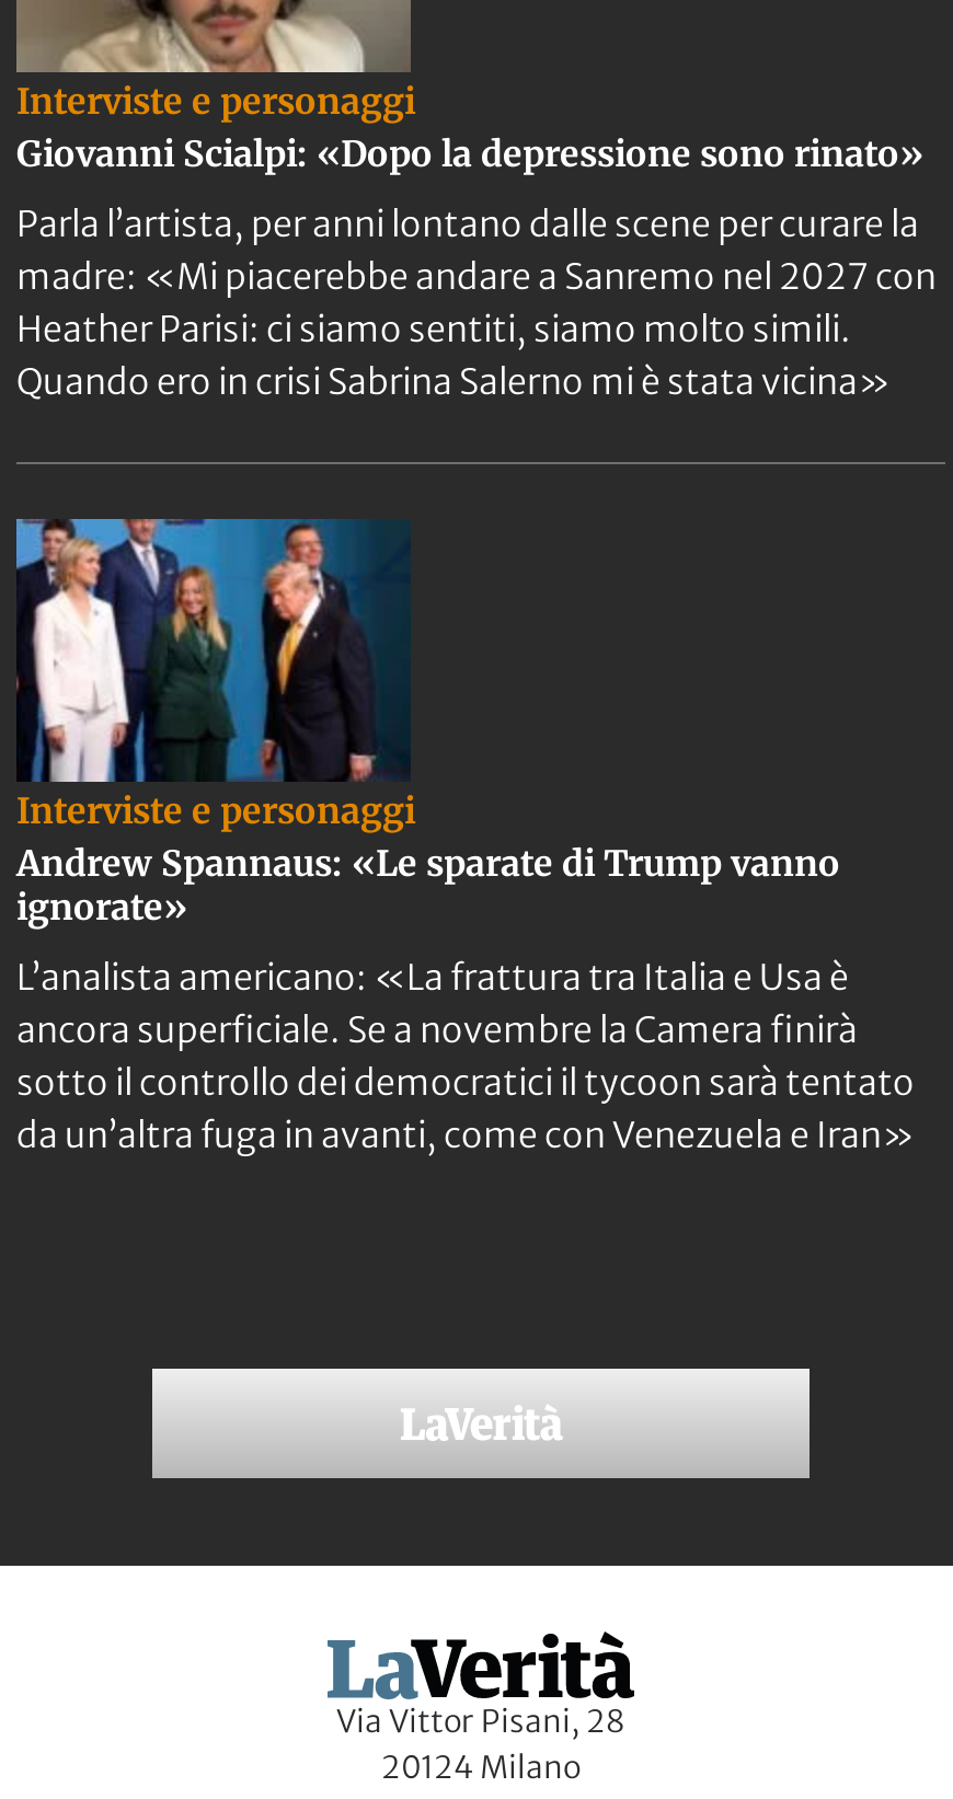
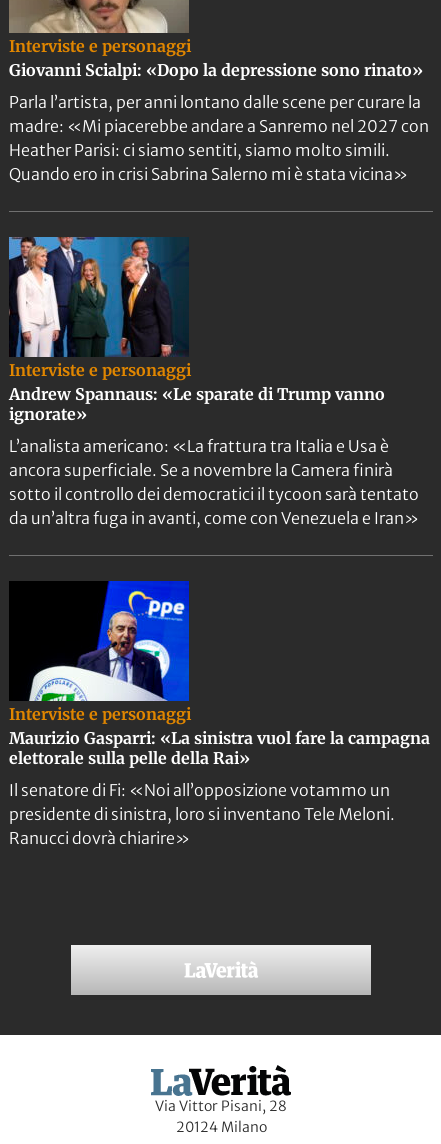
none -> [9,580,430,847] [image] | Interviste e personaggi | Maurizio Gasparri: «La sinistra vuol fare la campagna | elettorale sulla pelle della Rai» | Il senatore di Fi: «Noi all’opposizione votammo un | presidente di sinistra, loro si inventano Tele Meloni. | Ranucci dovrà chiarire»

